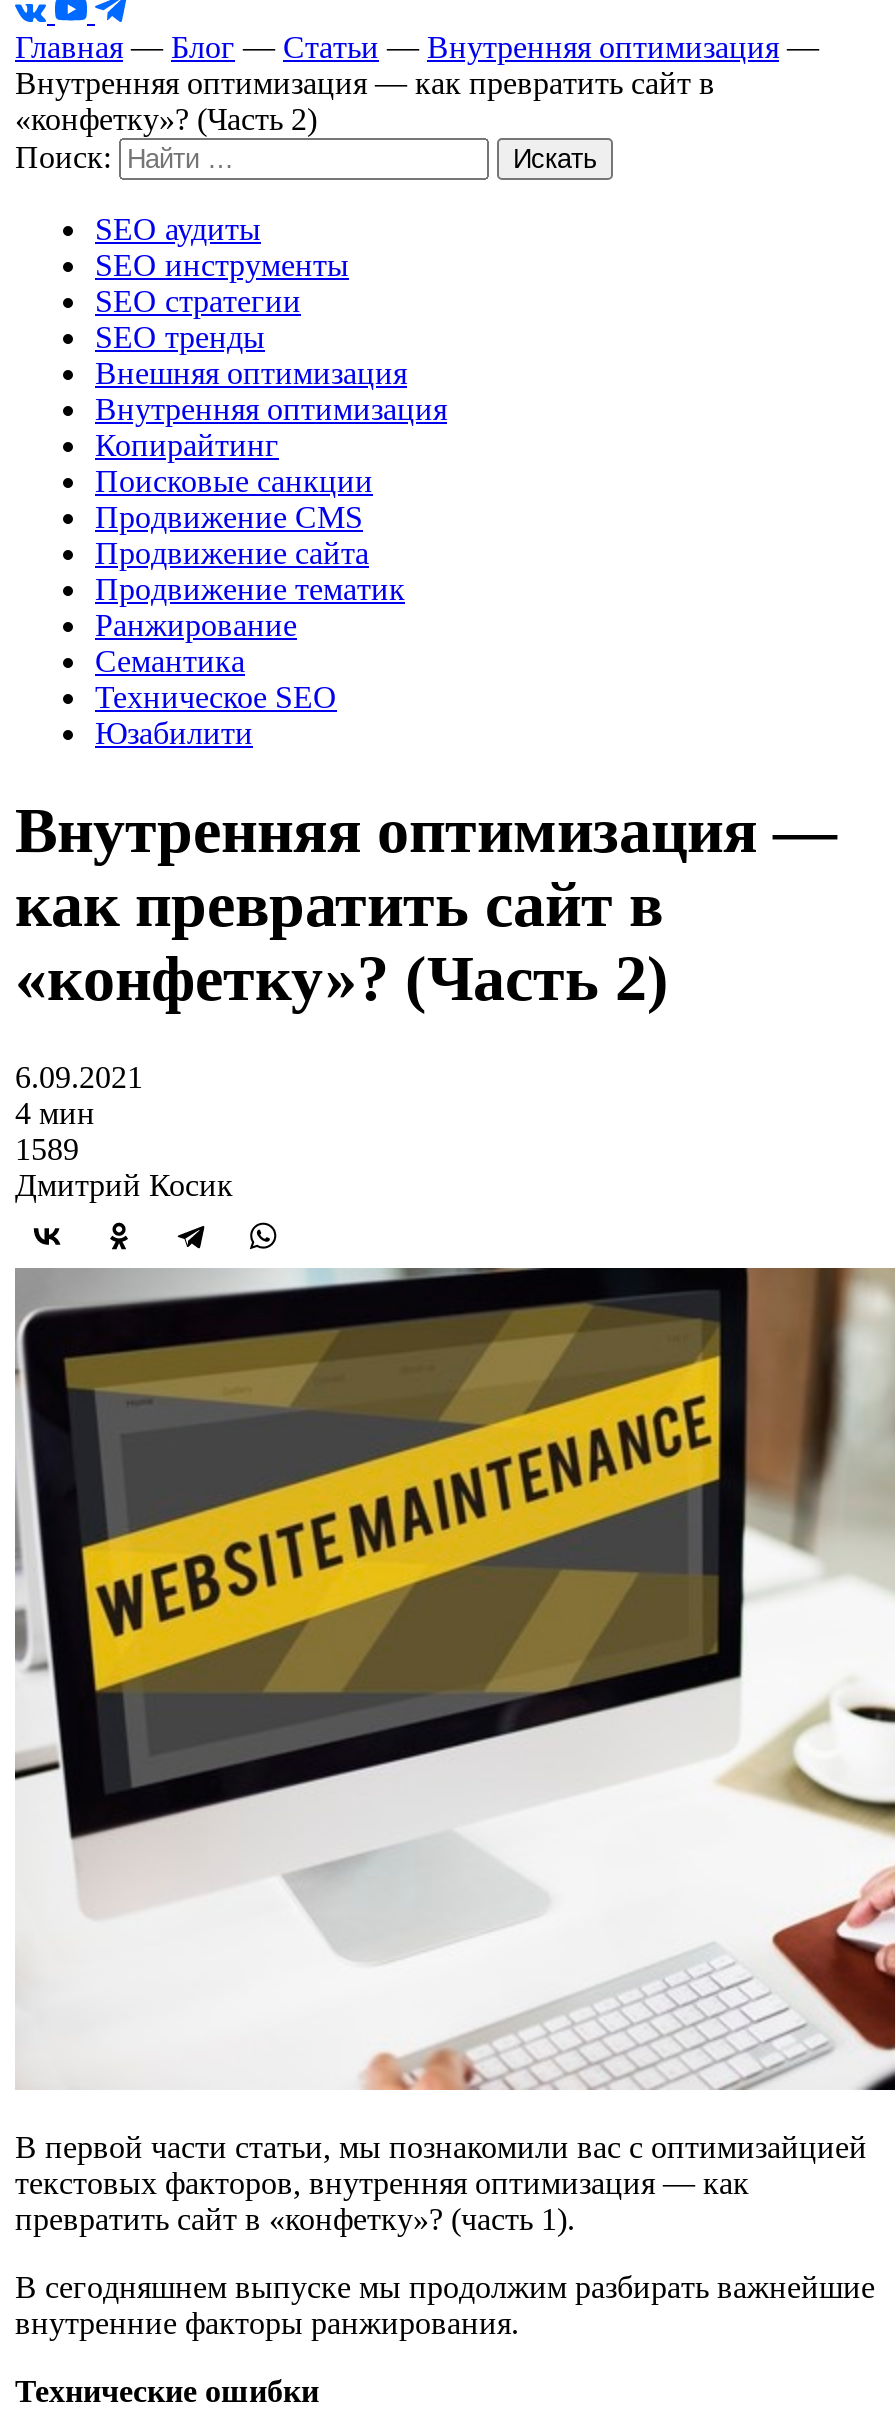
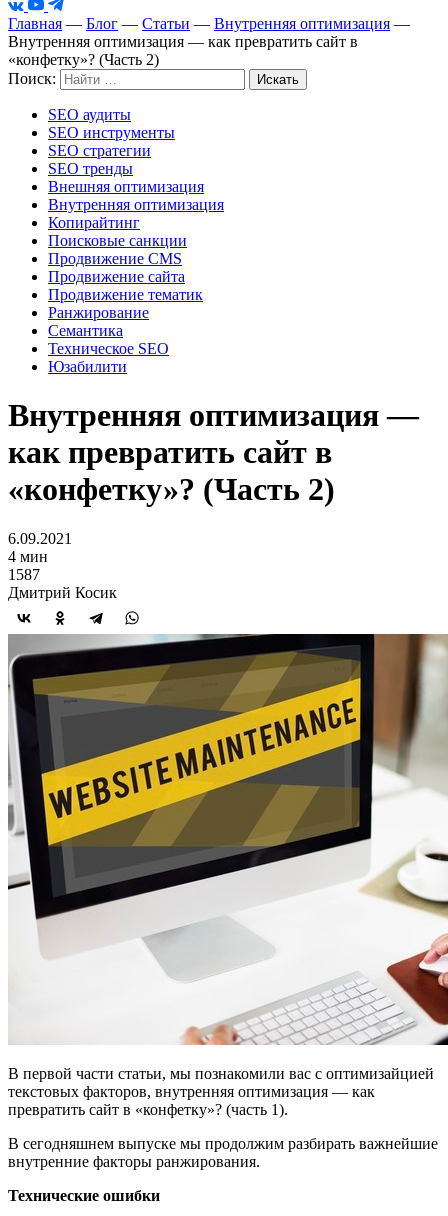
[15,1132,79,1166] 1589 -> [8,566,40,583] 1587

